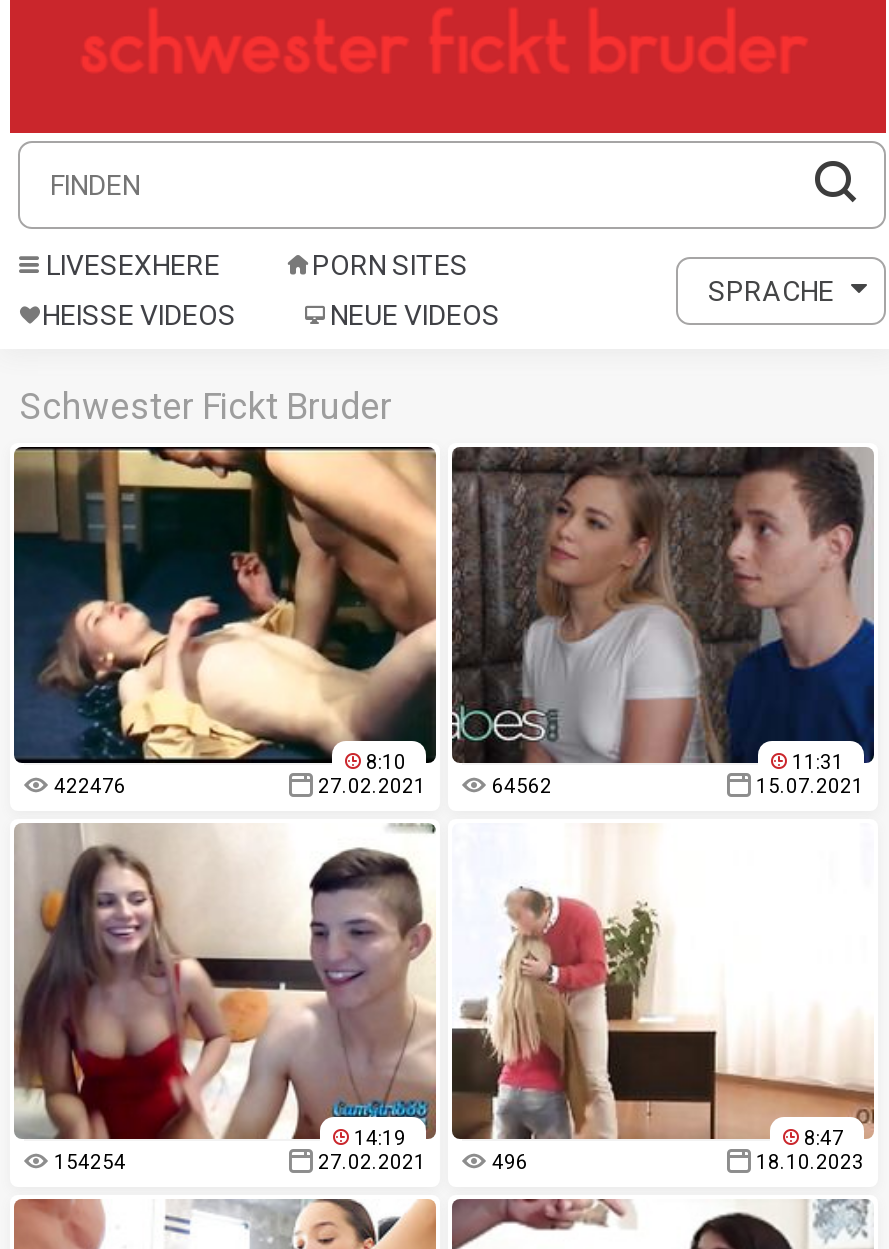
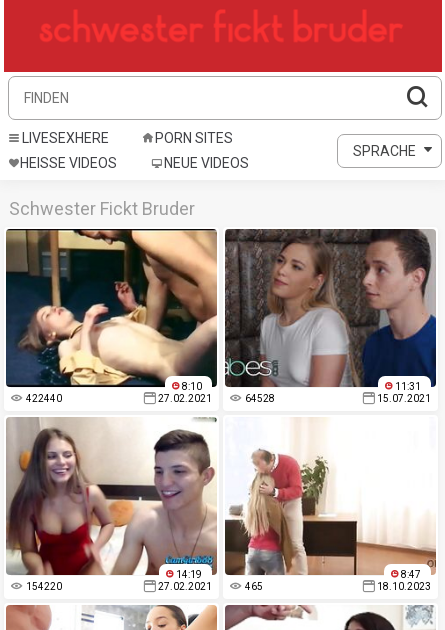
[54,775,126,797] 422476 -> [26,393,62,404] 422440
[492,775,552,797] 64562 -> [245,393,275,404] 64528
[54,1151,126,1173] 154254 -> [26,581,62,592] 154220
[492,1151,528,1173] 496 -> [245,581,263,592] 465

